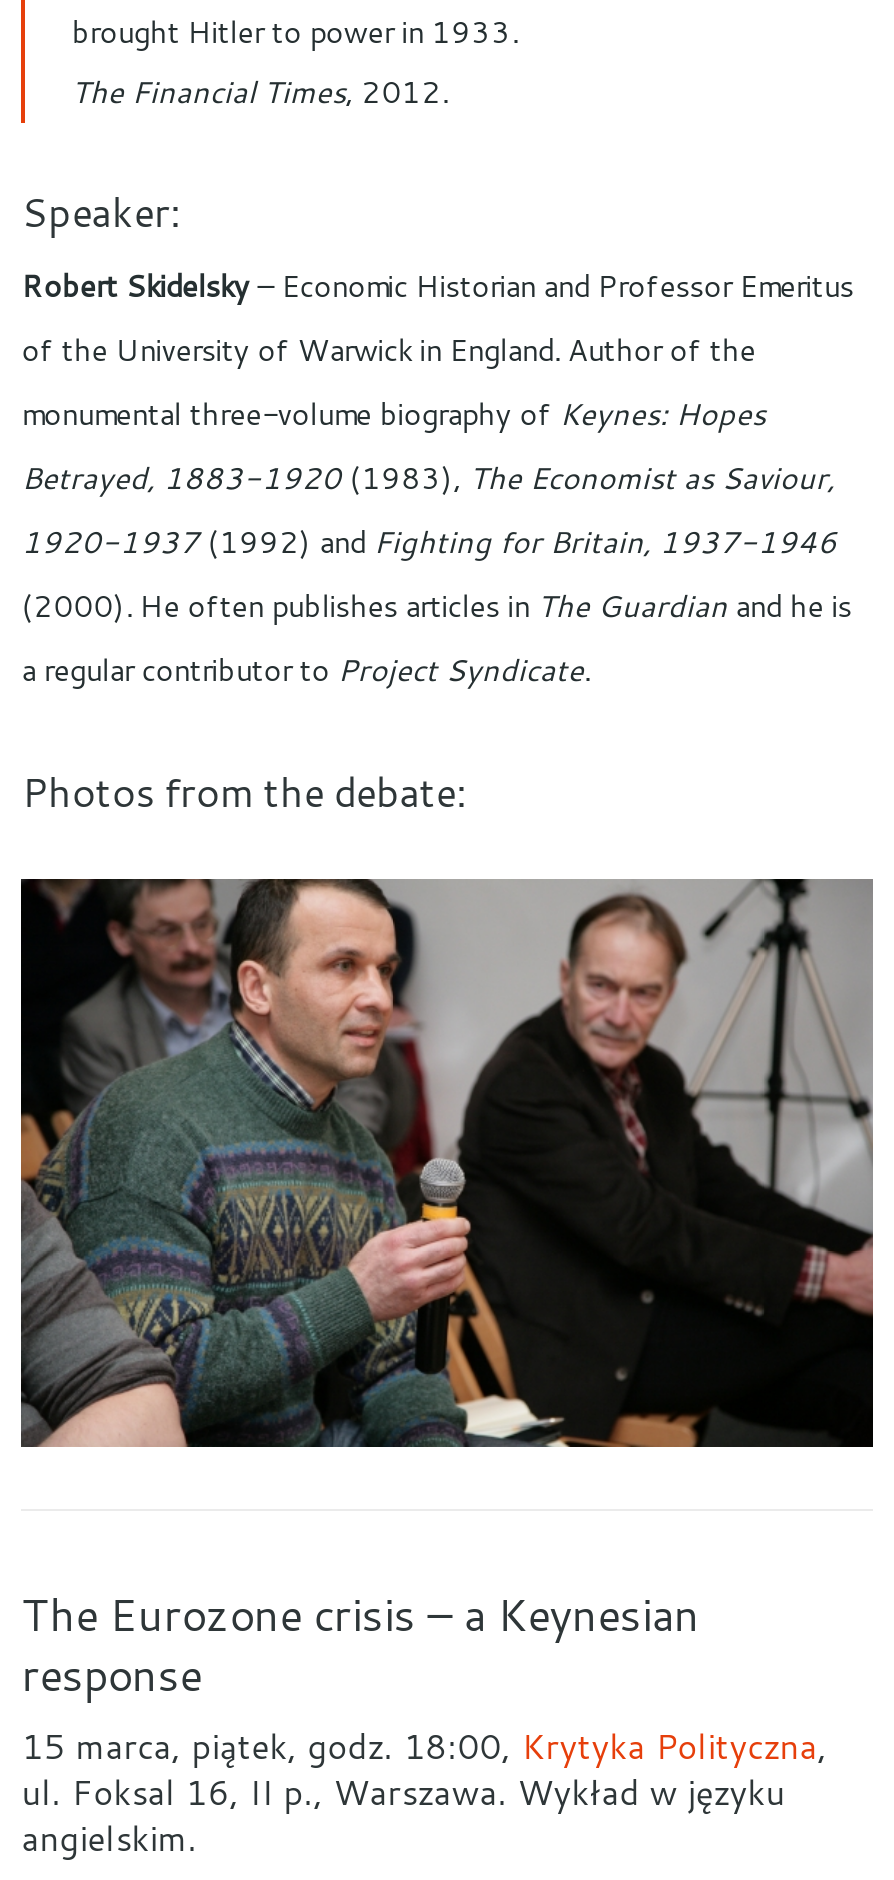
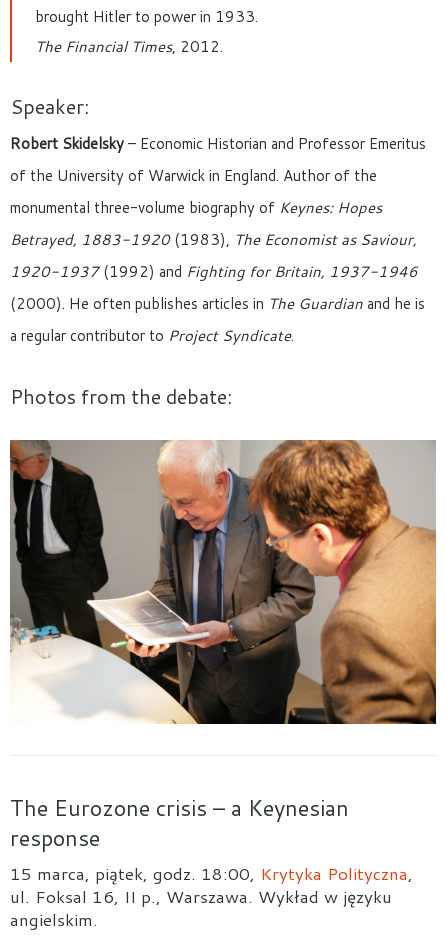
[19,877,875,1449] [image] -> [9,439,437,725] [image]

